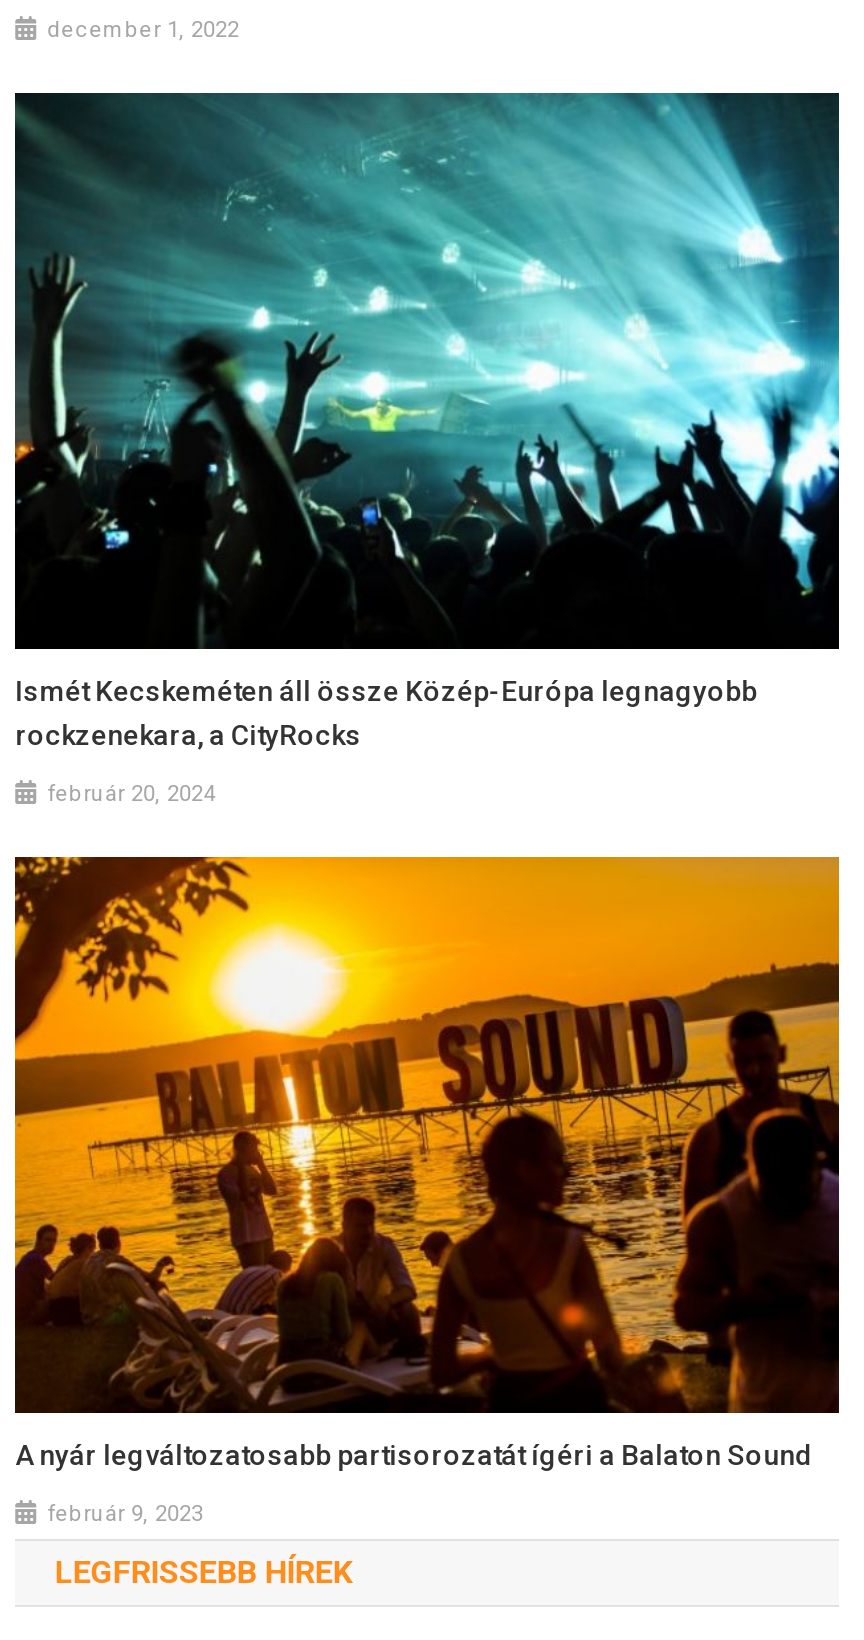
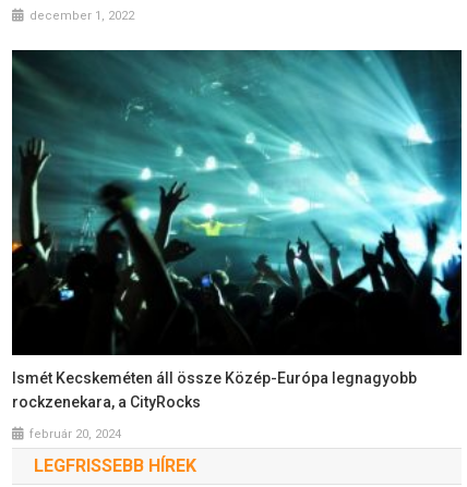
[13,832,841,1527] [image] | A nyár legváltozatosabb partisorozatát ígéri a Balaton Sound | február 9, 2023 -> none

